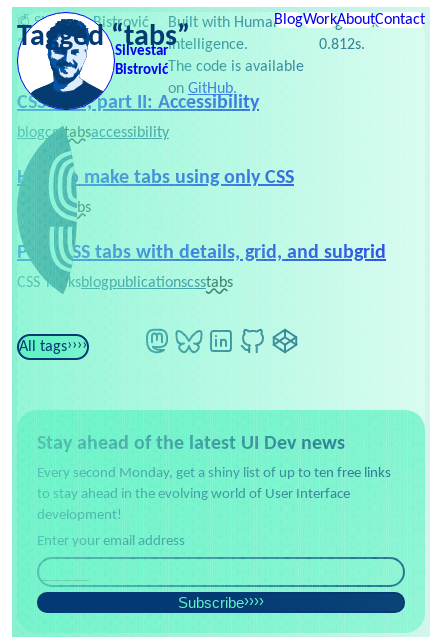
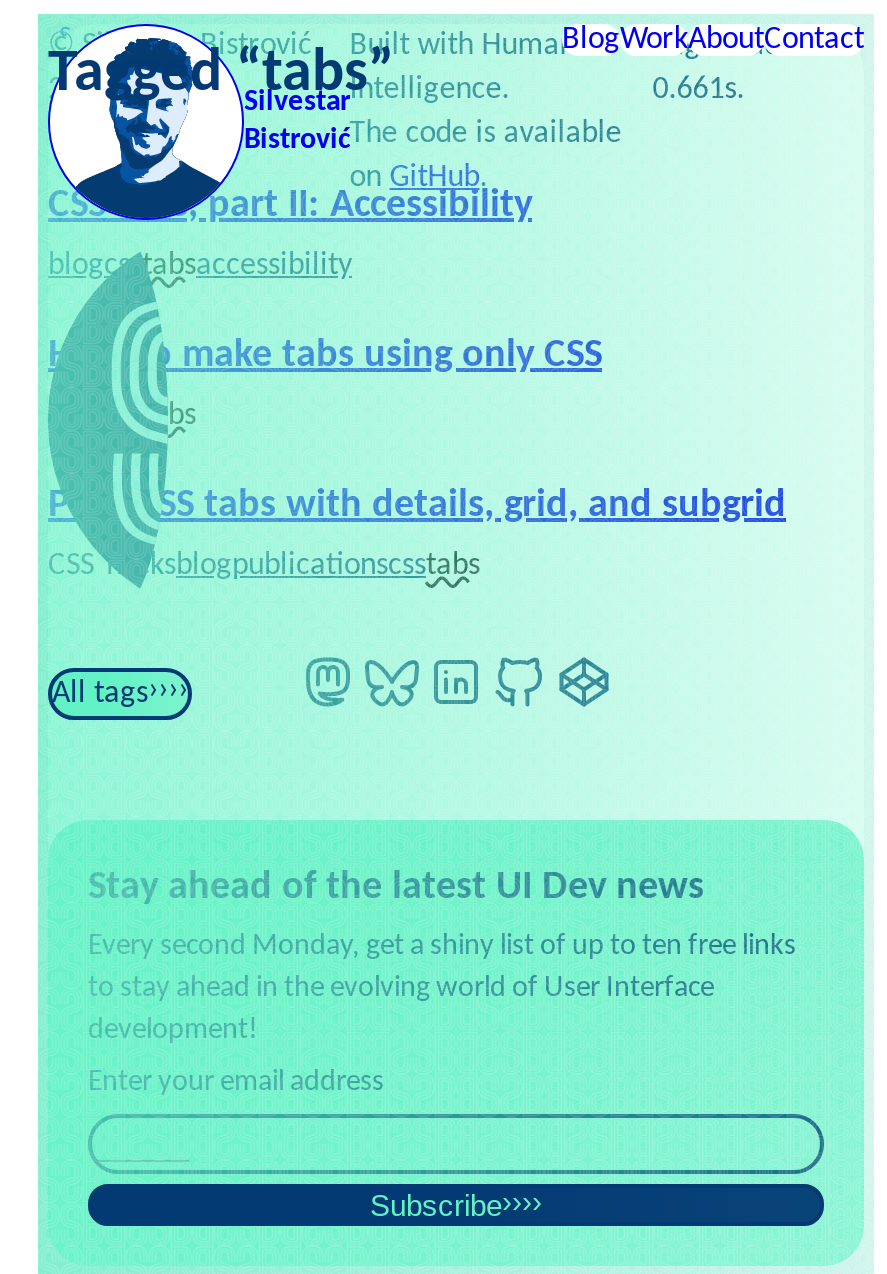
[319,37,365,53] 0.812s. -> [652,74,744,106] 0.661s.

